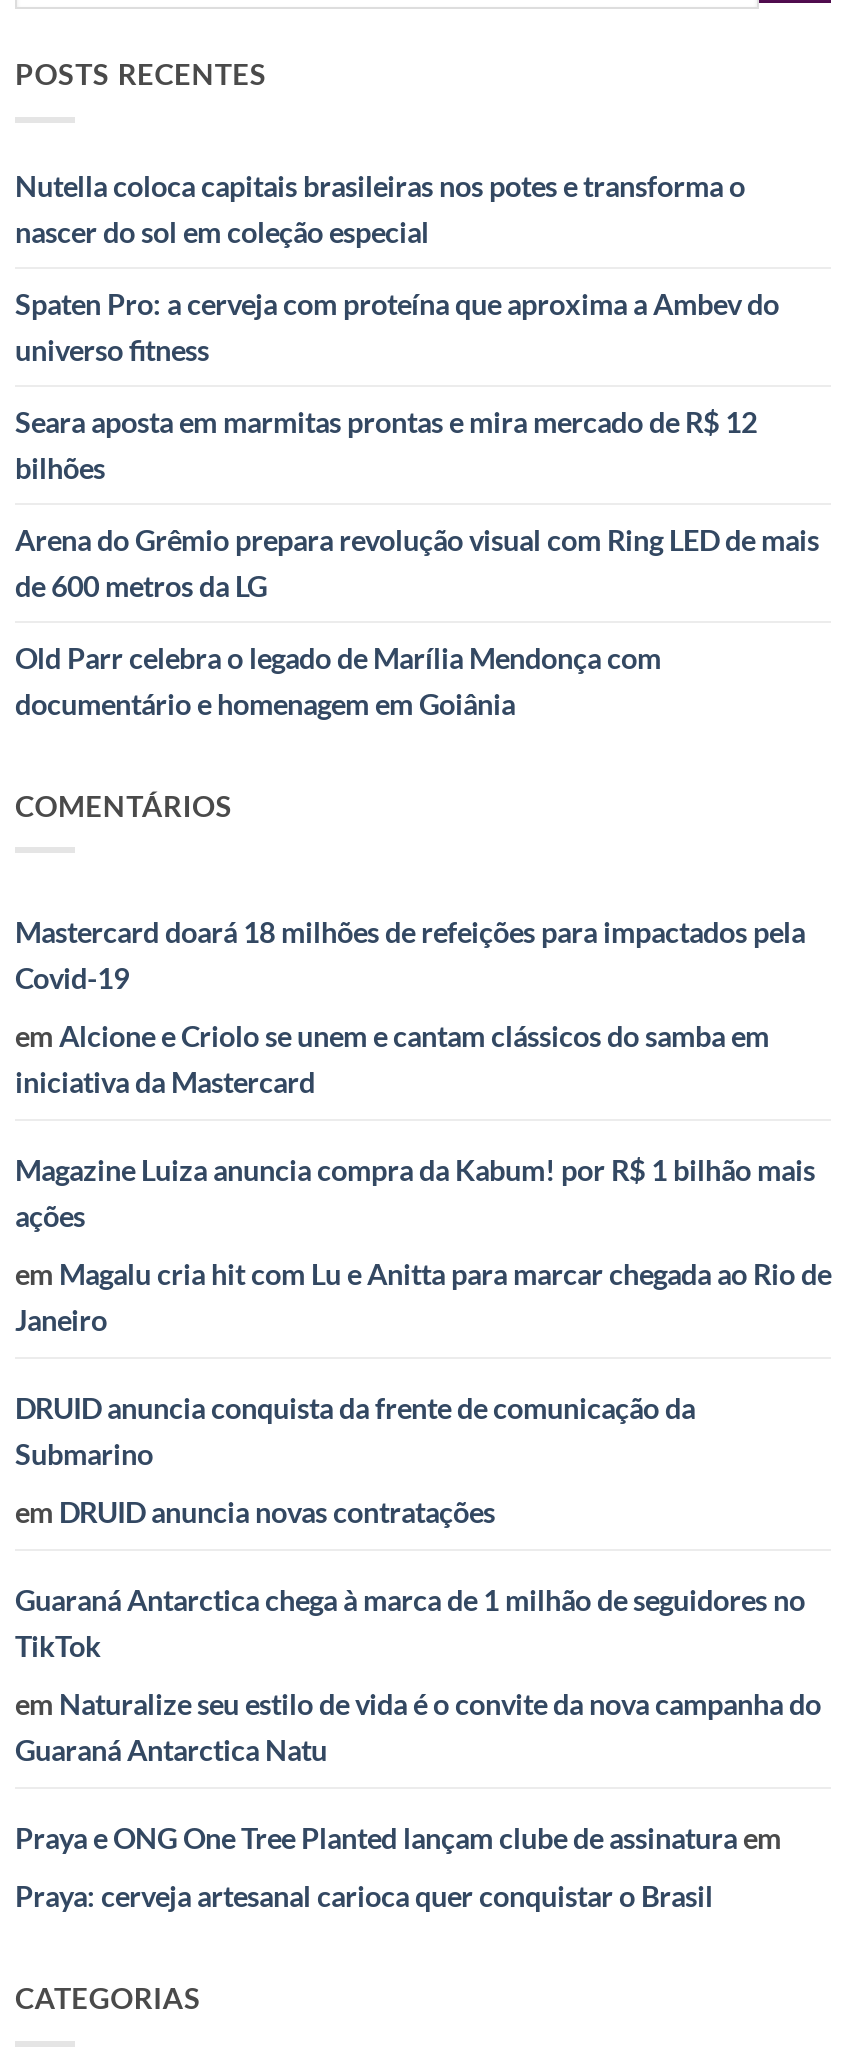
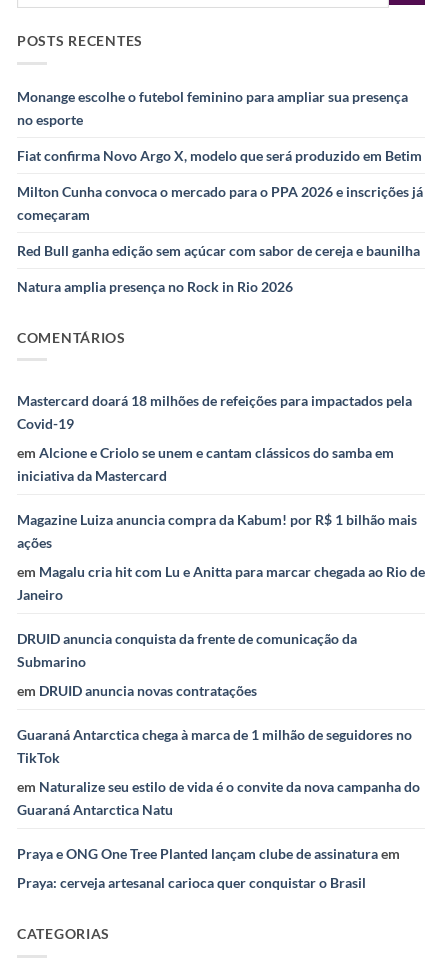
[15,169,745,249] Nutella coloca capitais brasileiras nos potes e transforma o | nascer do sol em coleção especial -> [17,88,408,128] Monange escolhe o futebol feminino para ampliar sua presença | no esporte
[15,287,779,367] Spaten Pro: a cerveja com proteína que aproxima a Ambev do | universo fitness -> [17,147,422,164] Fiat confirma Novo Argo X, modelo que será produzido em Betim
[15,405,757,485] Seara aposta em marmitas prontas e mira mercado de R$ 12 | bilhões -> [17,183,423,223] Milton Cunha convoca o mercado para o PPA 2026 e inscrições já | começaram
[15,523,819,603] Arena do Grêmio prepara revolução visual com Ring LED de mais | de 600 metros da LG -> [17,242,420,259] Red Bull ganha edição sem açúcar com sabor de cereja e baunilha
[15,641,661,721] Old Parr celebra o legado de Marília Mendonça com | documentário e homenagem em Goiânia -> [17,278,293,295] Natura amplia presença no Rock in Rio 2026

